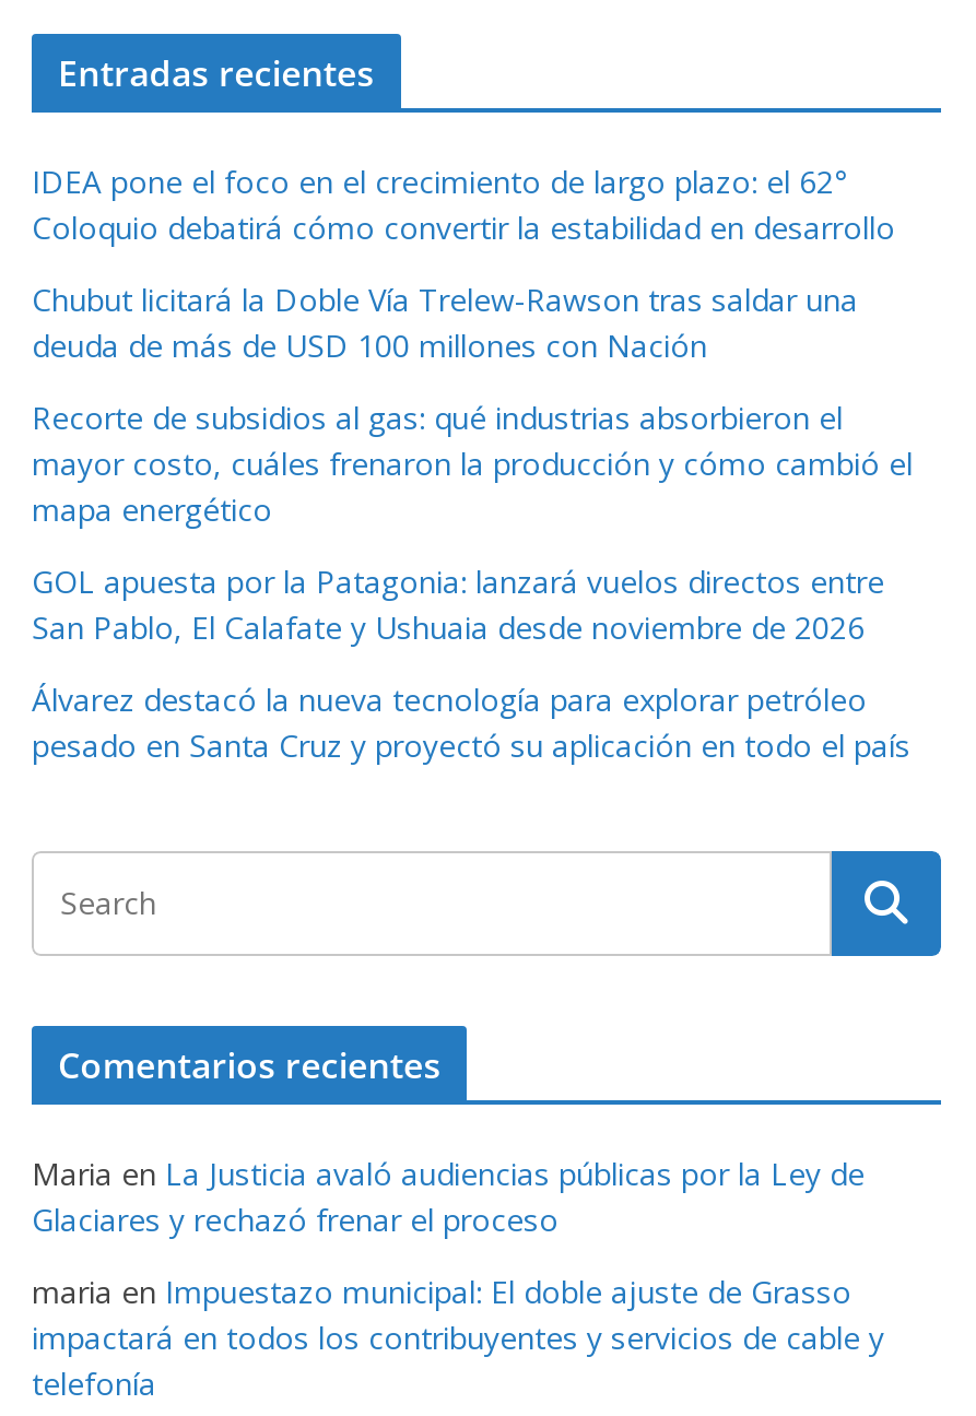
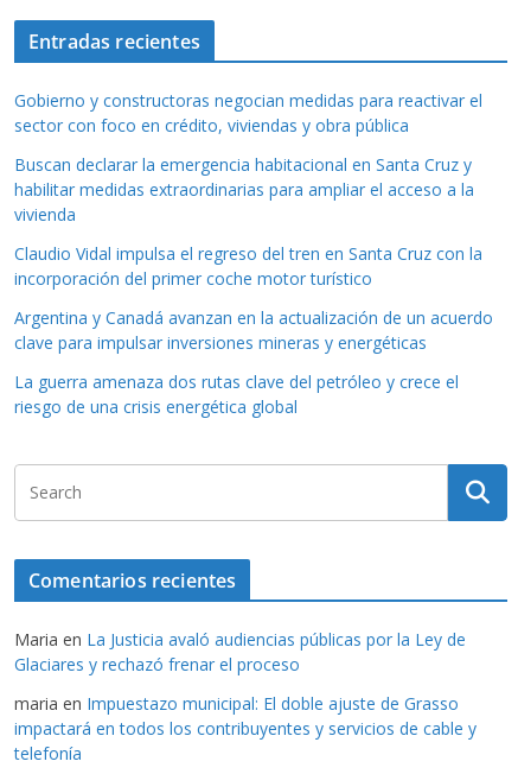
[32,160,895,247] IDEA pone el foco en el crecimiento de largo plazo: el 62° | Coloquio debatirá cómo convertir la estabilidad en desarrollo -> [14,89,482,136] Gobierno y constructoras negocian medidas para reactivar el | sector con foco en crédito, viviendas y obra pública
[32,278,858,365] Chubut licitará la Doble Vía Trelew-Rawson tras saldar una | deuda de más de USD 100 millones con Nación -> [14,153,474,225] Buscan declarar la emergencia habitacional en Santa Cruz y | habilitar medidas extraordinarias para ampliar el acceso a la | vivienda
[32,396,913,529] Recorte de subsidios al gas: qué industrias absorbieron el | mayor costo, cuáles frenaron la producción y cómo cambió el | mapa energético -> [14,242,482,289] Claudio Vidal impulsa el regreso del tren en Santa Cruz con la | incorporación del primer coche motor turístico
[32,560,884,647] GOL apuesta por la Patagonia: lanzará vuelos directos entre | San Pablo, El Calafate y Ushuaia desde noviembre de 2026 -> [14,306,493,353] Argentina y Canadá avanzan en la actualización de un acuerdo | clave para impulsar inversiones mineras y energéticas
[32,678,910,765] Álvarez destacó la nueva tecnología para explorar petróleo | pesado en Santa Cruz y proyectó su aplicación en todo el país -> [14,370,459,418] La guerra amenaza dos rutas clave del petróleo y crece el | riesgo de una crisis energética global

